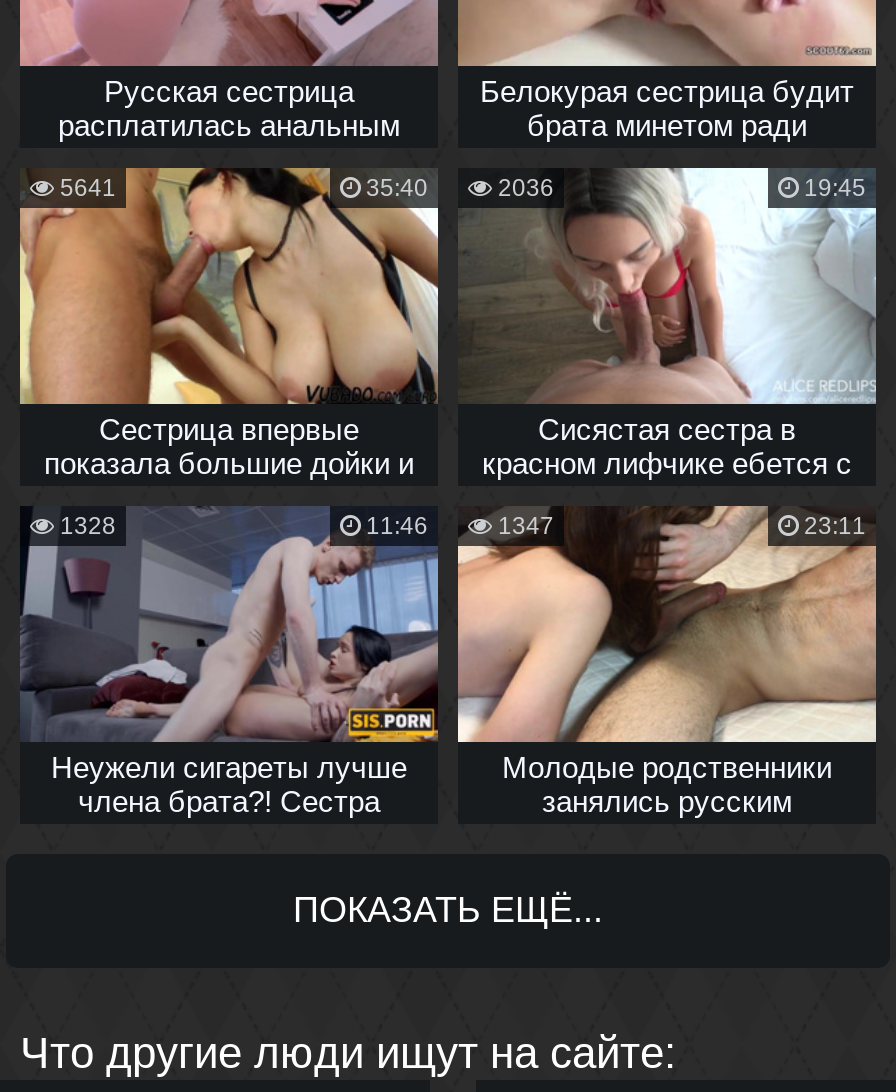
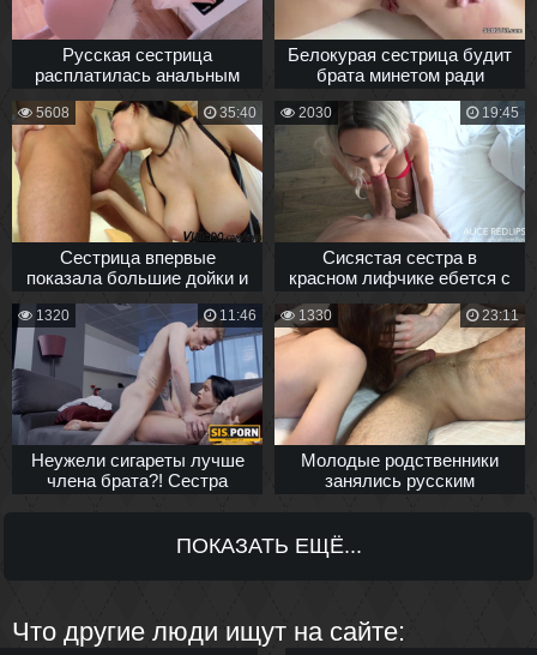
[54,175,116,203] 5641 -> [32,105,70,122] 5608
[492,175,554,203] 2036 -> [295,105,332,122] 2030
[54,512,116,540] 1328 -> [32,307,70,324] 1320
[492,512,554,540] 1347 -> [295,307,332,324] 1330

